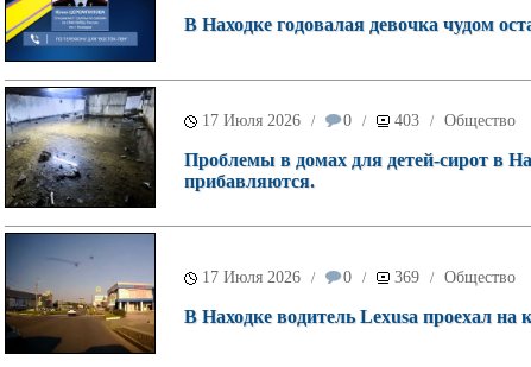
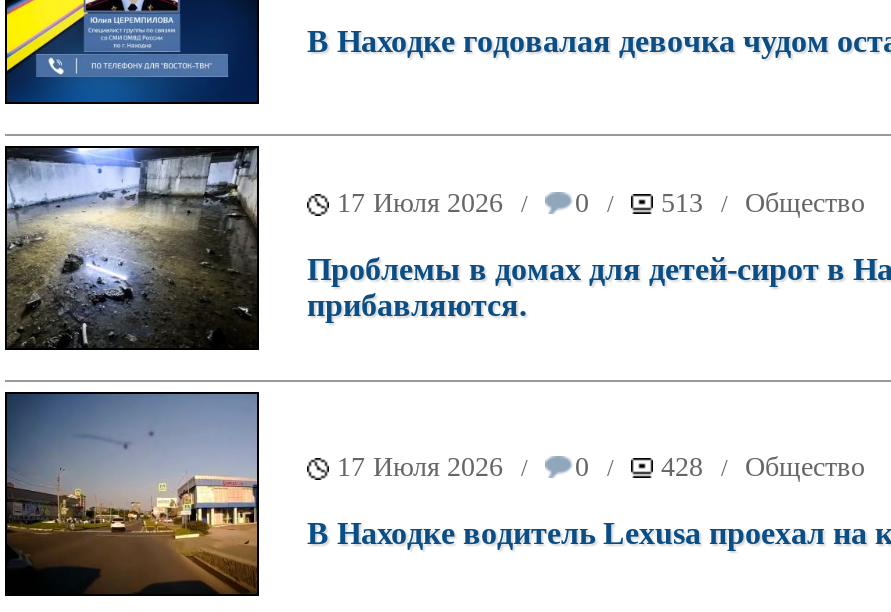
[202,112,516,129] 17 Июля 2026 / 0 / 403 / Общество -> [337,188,865,218] 17 Июля 2026 / 0 / 513 / Общество
[202,268,516,286] 17 Июля 2026 / 0 / 369 / Общество -> [337,452,865,482] 17 Июля 2026 / 0 / 428 / Общество

